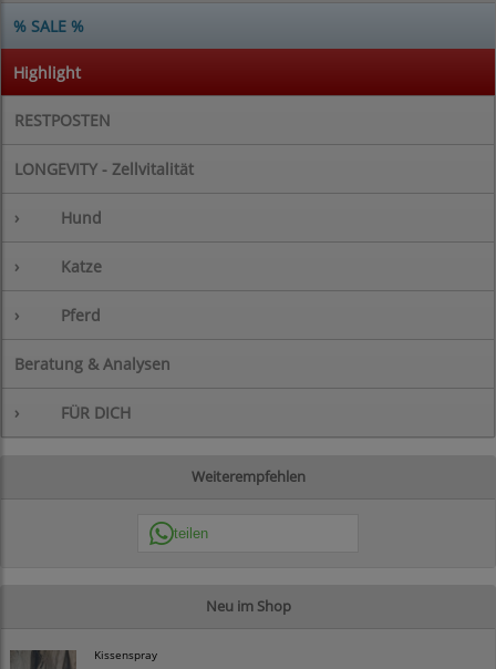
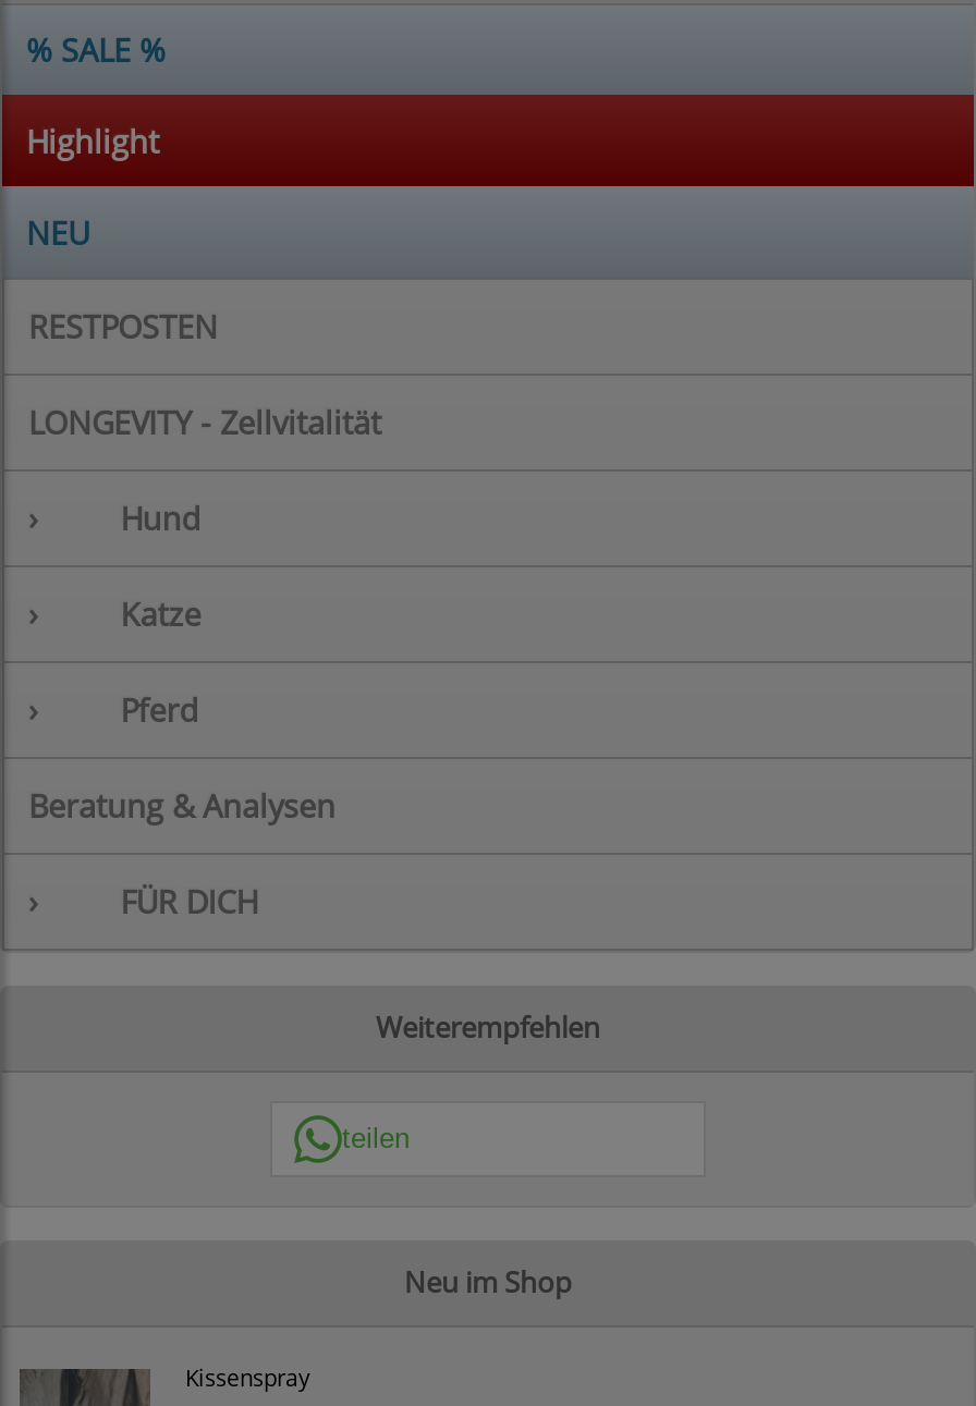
none -> [26,212,89,253] NEU

